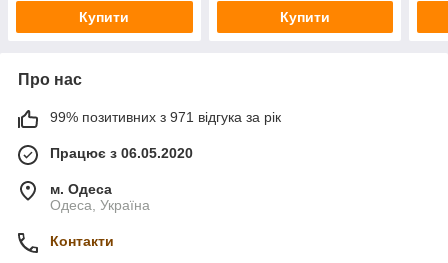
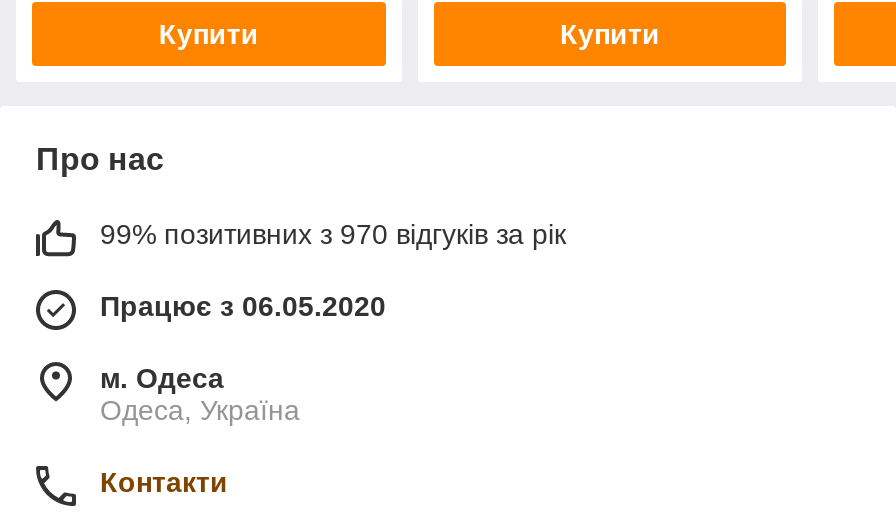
[50,109,281,125] 99% позитивних з 971 відгука за рік -> [100,219,566,251] 99% позитивних з 970 відгуків за рік

